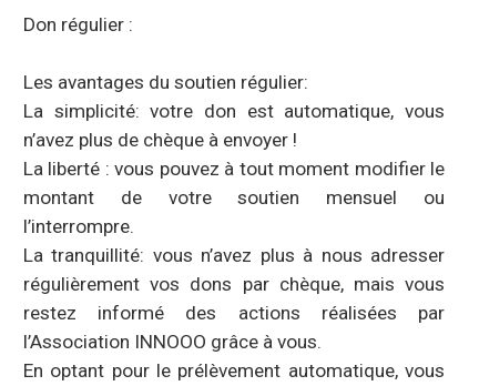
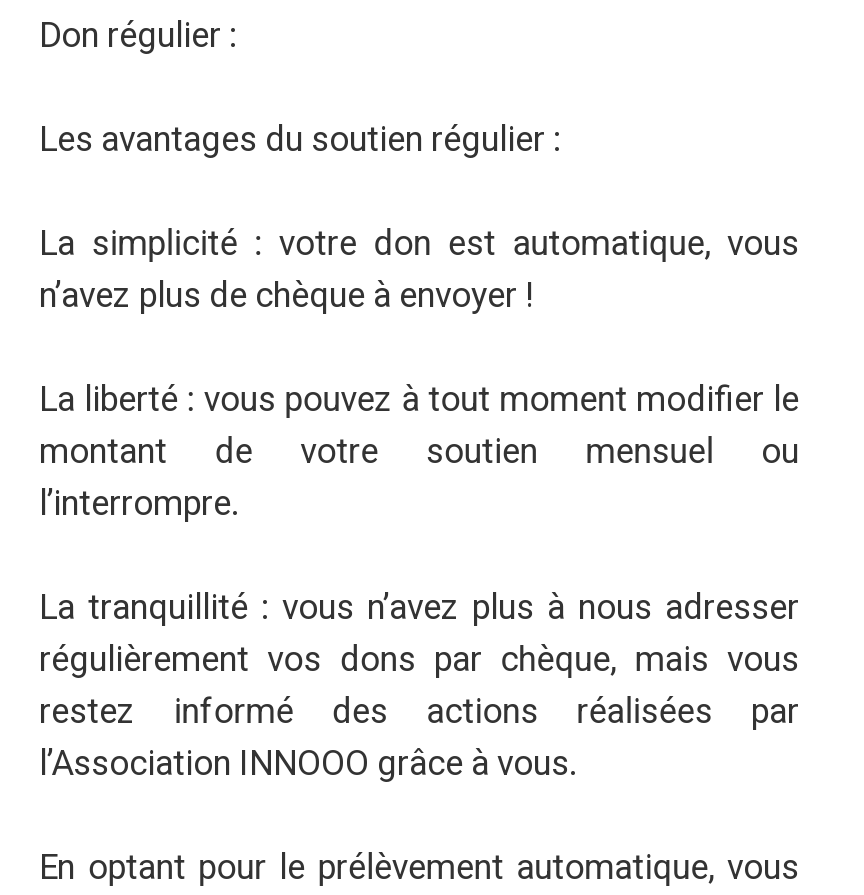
[23,244,445,266] La tranquillité: vous n’avez plus à nous adresser -> [39,587,799,627] La tranquillité : vous n’avez plus à nous adresser

